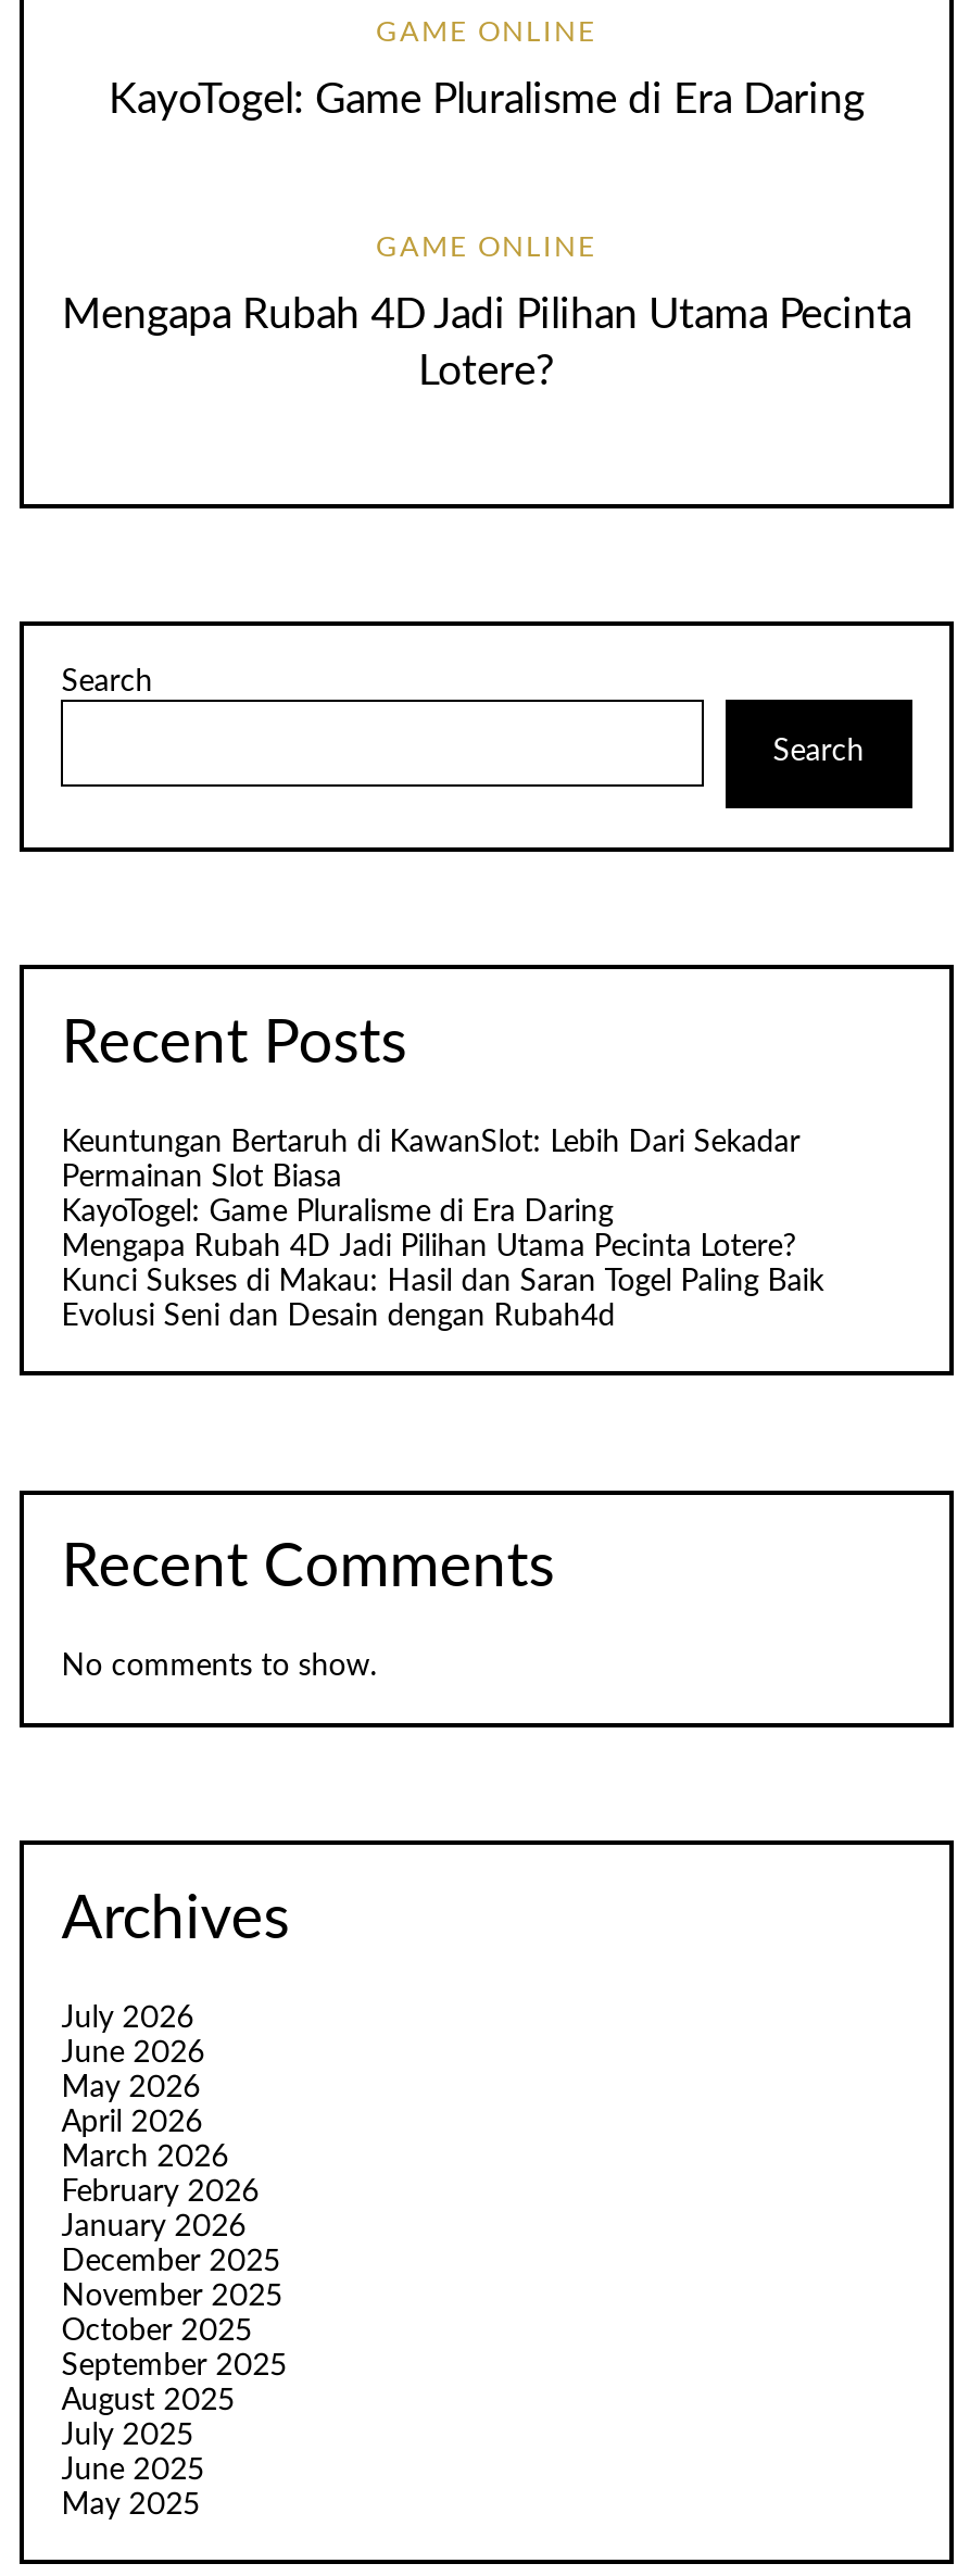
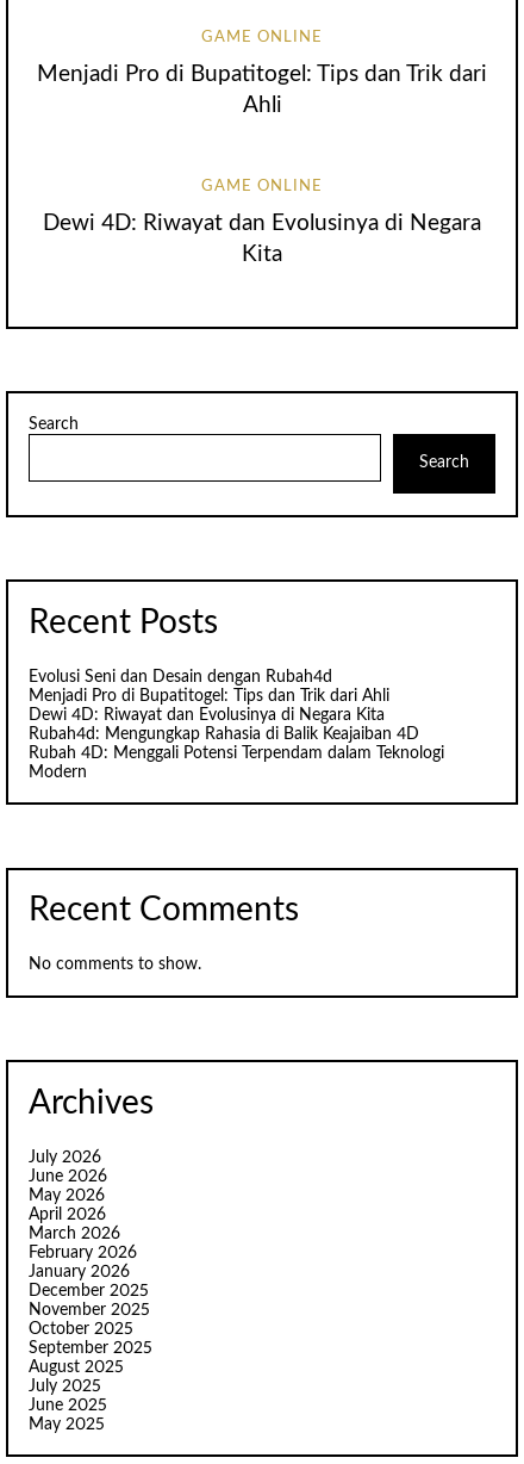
[109,81,865,122] KayoTogel: Game Pluralisme di Era Daring -> [37,63,487,117] Menjadi Pro di Bupatitogel: Tips dan Trik dari | Ahli
[62,296,911,394] Mengapa Rubah 4D Jadi Pilihan Utama Pecinta | Lotere? -> [43,212,481,266] Dewi 4D: Riwayat dan Evolusinya di Negara | Kita
[61,1127,824,1296] Keuntungan Bertaruh di KawanSlot: Lebih Dari Sekadar | Permainan Slot Biasa | KayoTogel: Game Pluralisme di Era Daring | Mengapa Rubah 4D Jadi Pilihan Utama Pecinta Lotere? | Kunci Sukses di Makau: Hasil dan Saran Togel Paling Baik -> none
moved [61,1301,615,1331] -> [29,668,333,685]: Evolusi Seni dan Desain dengan Rubah4d
none -> [29,687,444,780] Menjadi Pro di Bupatitogel: Tips dan Trik dari Ahli | Dewi 4D: Riwayat dan Evolusinya di Negara Kita | Rubah4d: Mengungkap Rahasia di Balik Keajaiban 4D | Rubah 4D: Menggali Potensi Terpendam dalam Teknologi | Modern

